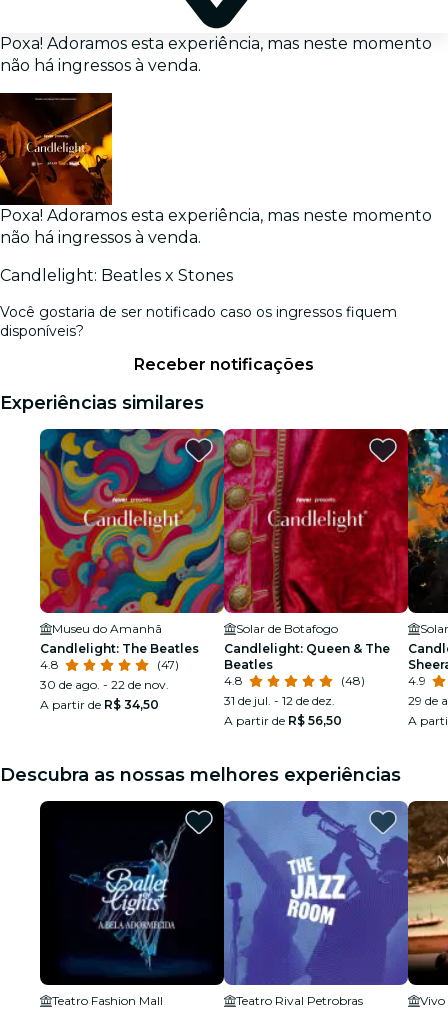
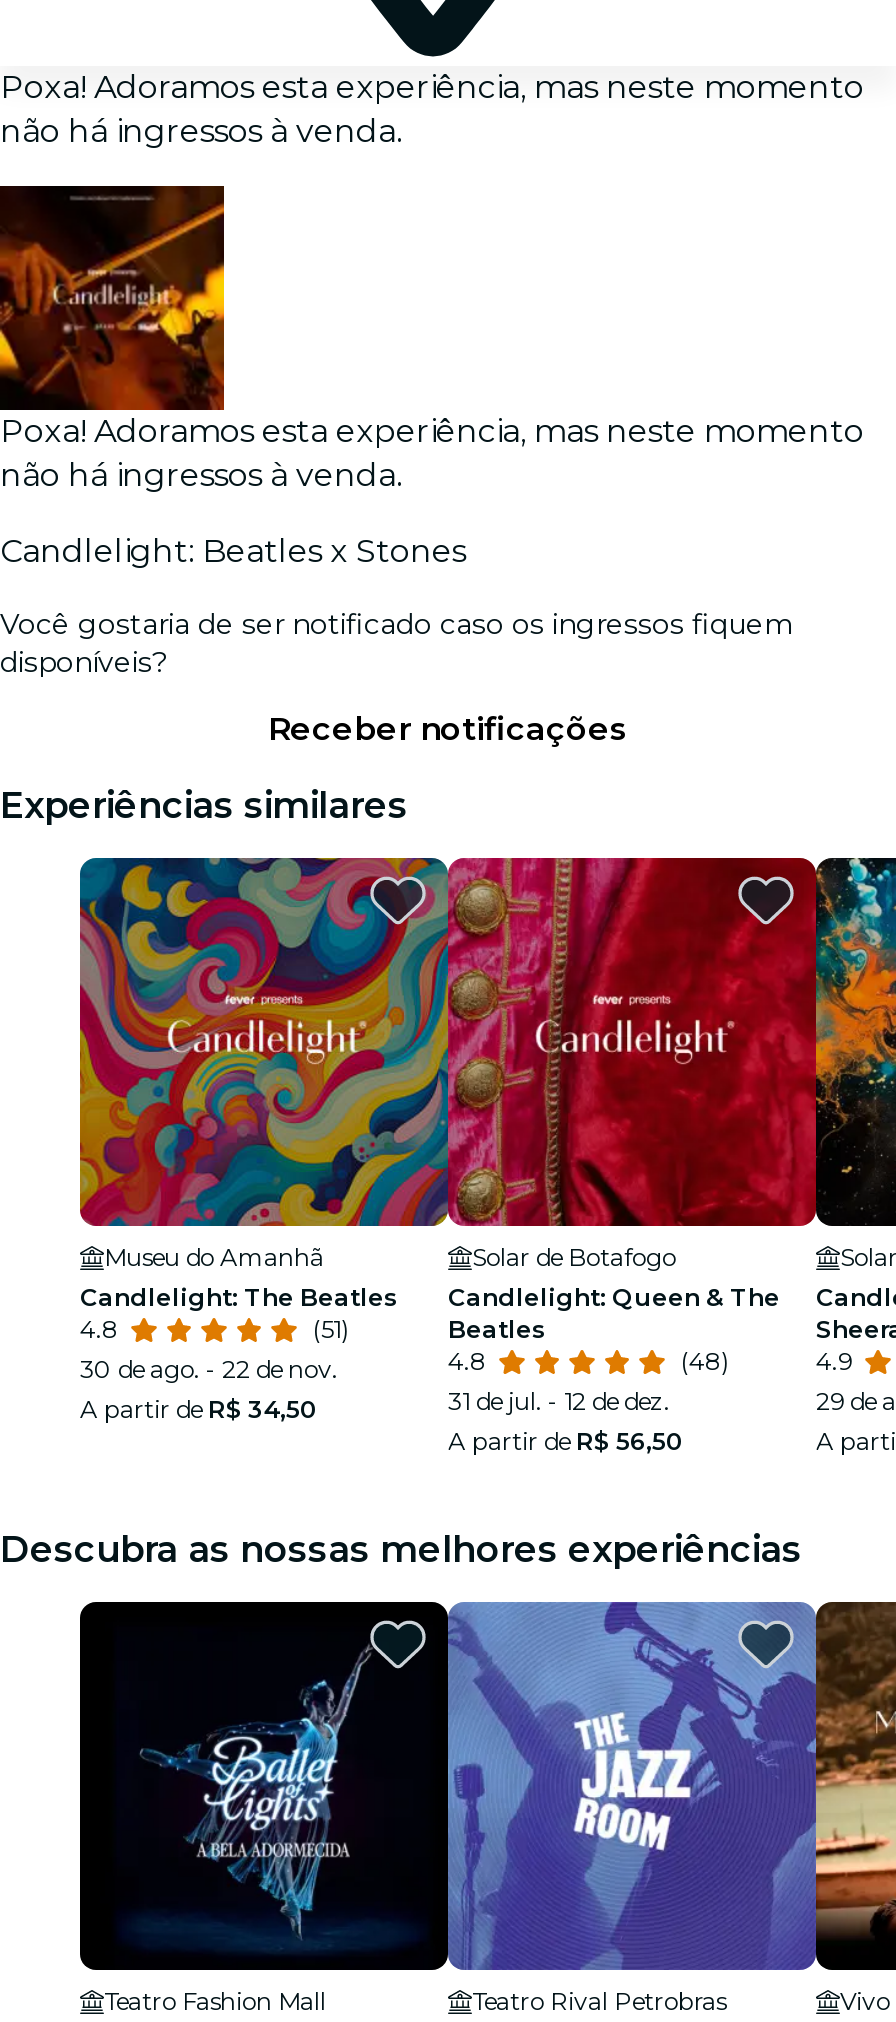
[156,657,178,672] (47) -> [313,1315,349,1345] (51)

